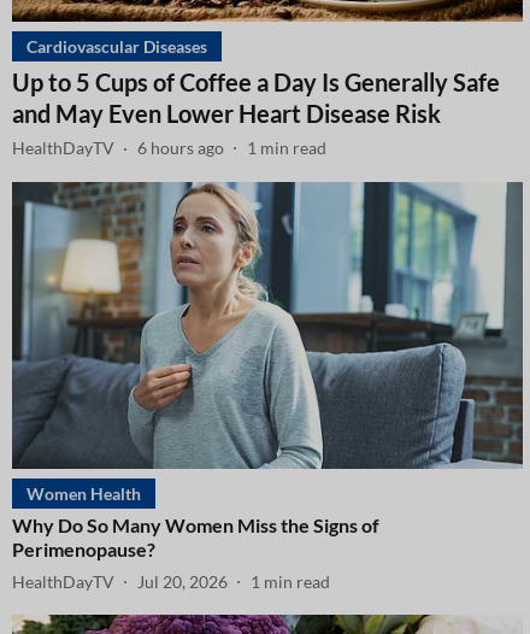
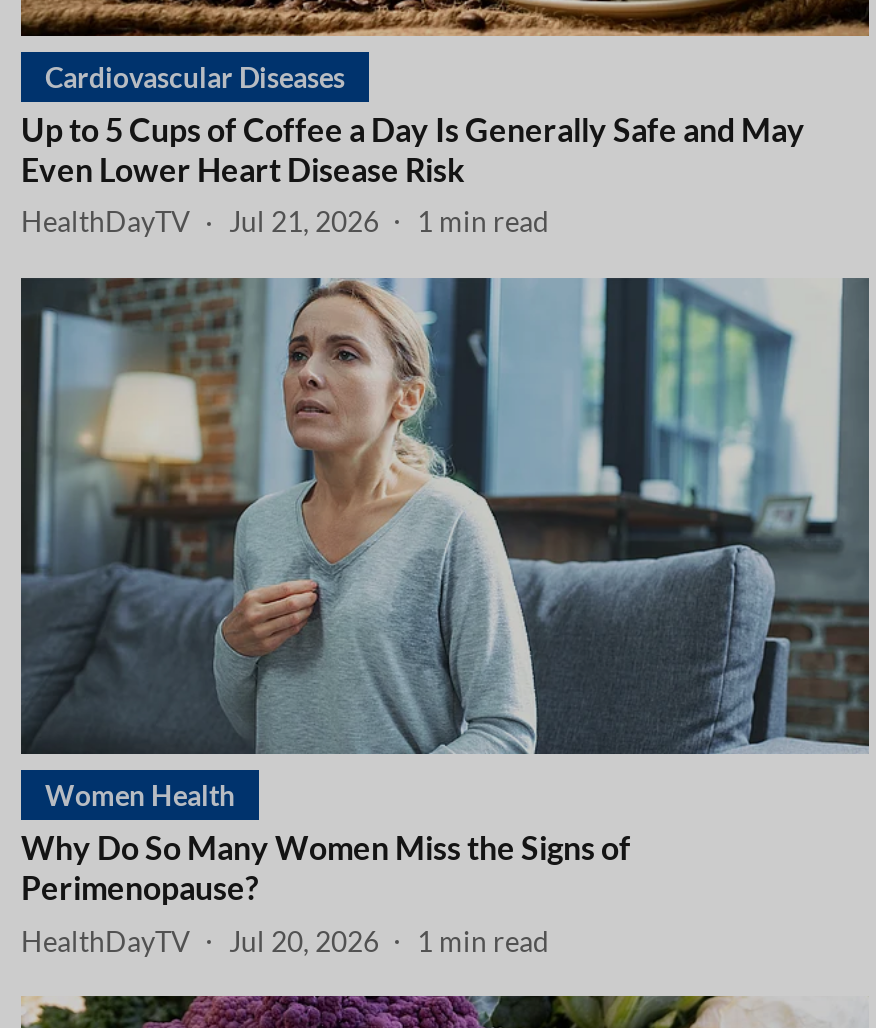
[12,137,326,158] HealthDayTV 6 hours ago 1 min read -> [21,204,549,238] HealthDayTV Jul 21, 2026 1 min read

